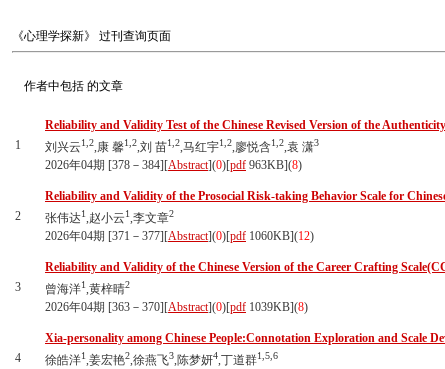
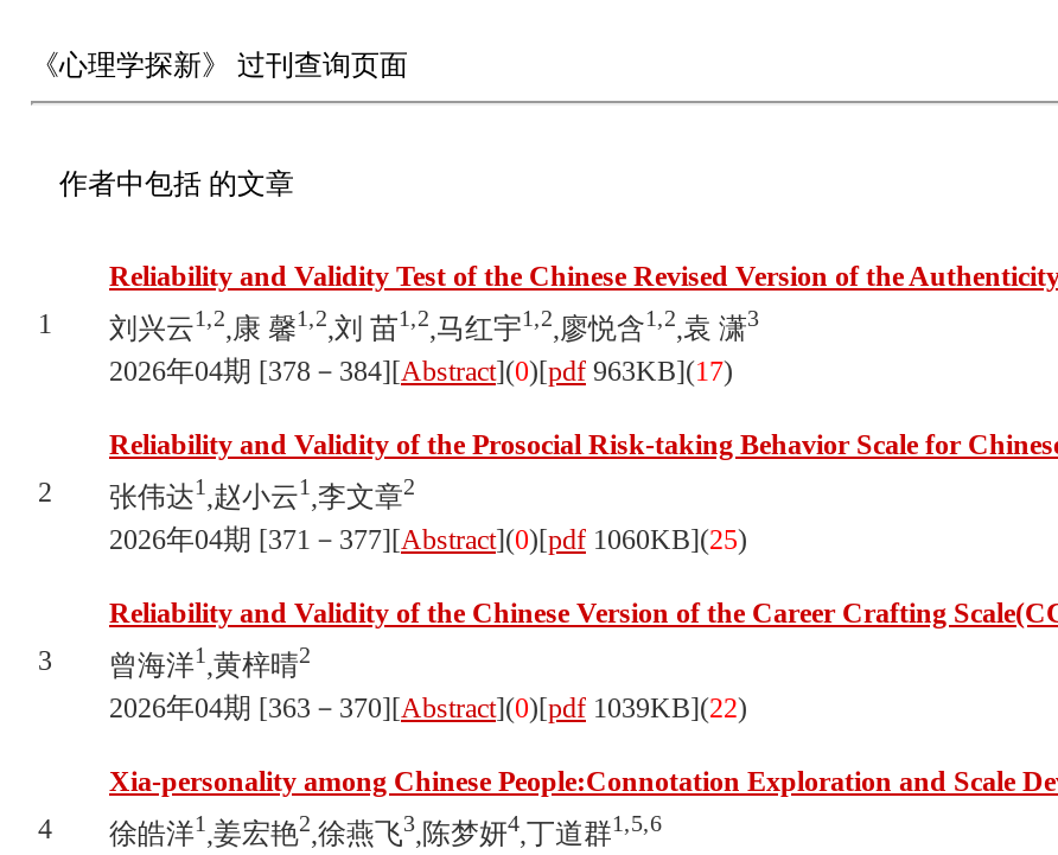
[45,158,302,172] 2026年04期 [378－384][Abstract](0)[pdf 963KB](8) -> [109,355,733,388] 2026年04期 [378－384][Abstract](0)[pdf 963KB](17)
[45,229,314,243] 2026年04期 [371－377][Abstract](0)[pdf 1060KB](12) -> [109,523,747,556] 2026年04期 [371－377][Abstract](0)[pdf 1060KB](25)
[45,300,308,314] 2026年04期 [363－370][Abstract](0)[pdf 1039KB](8) -> [109,691,747,725] 2026年04期 [363－370][Abstract](0)[pdf 1039KB](22)

